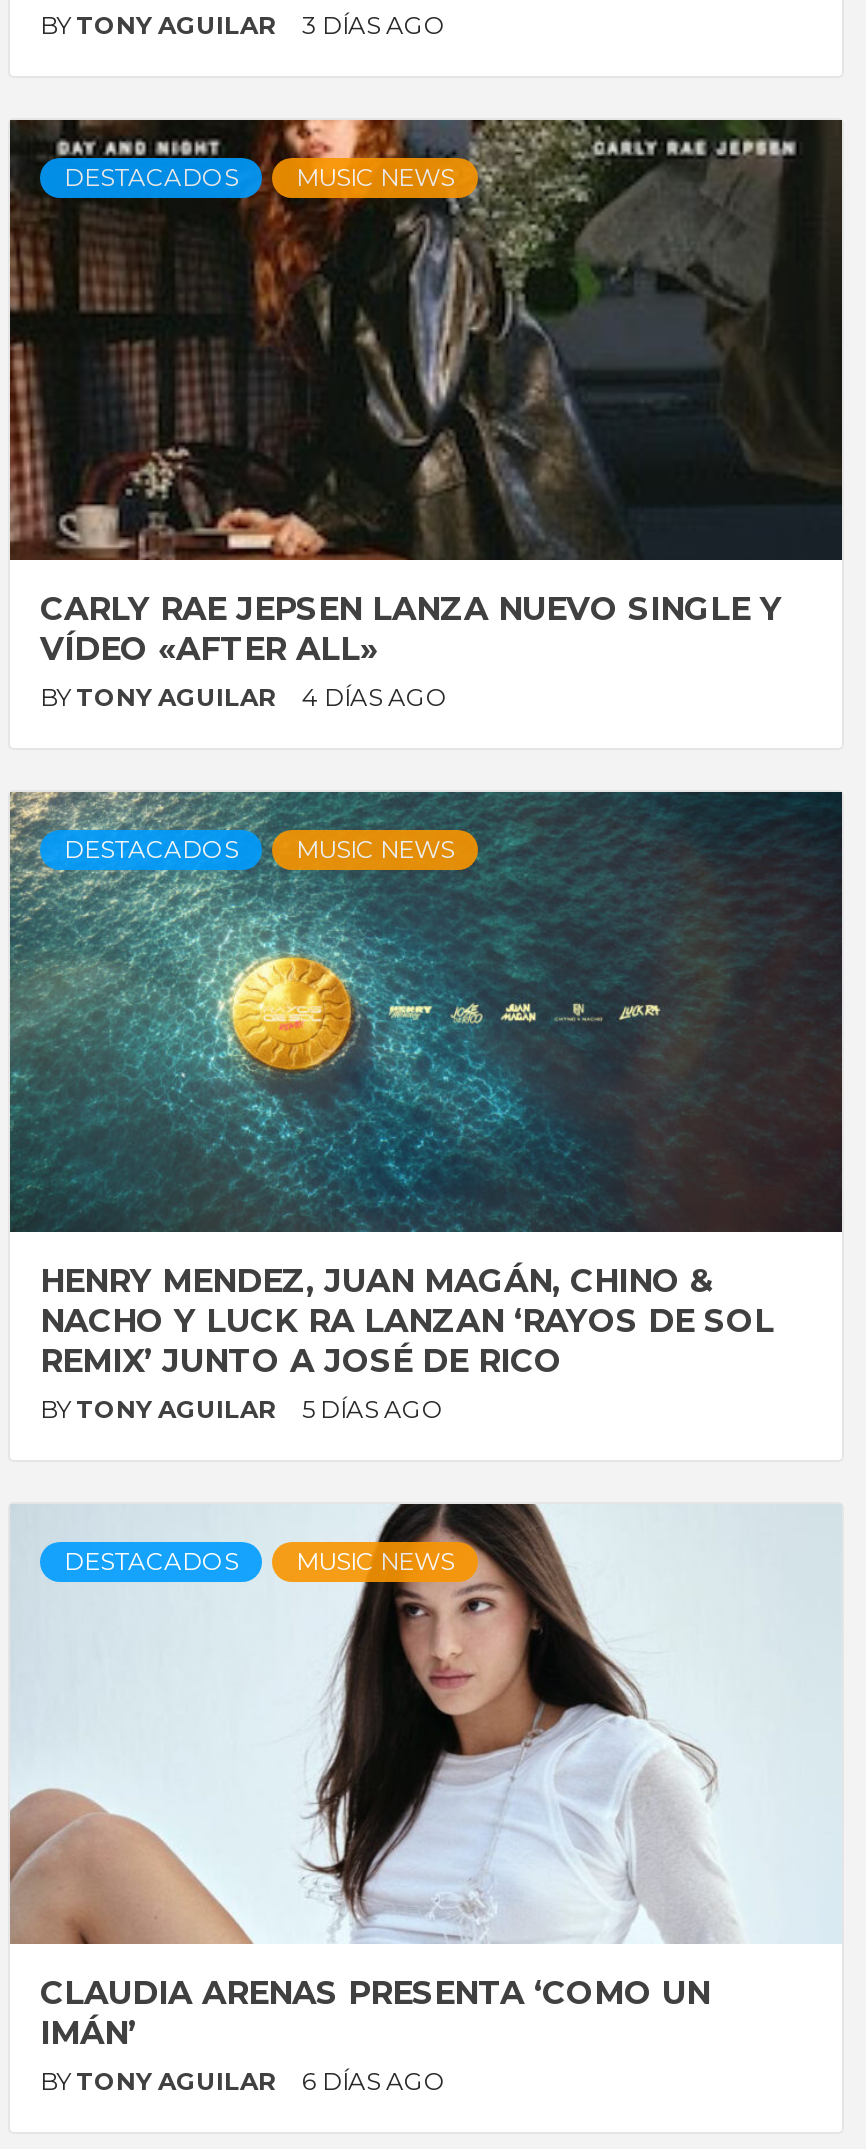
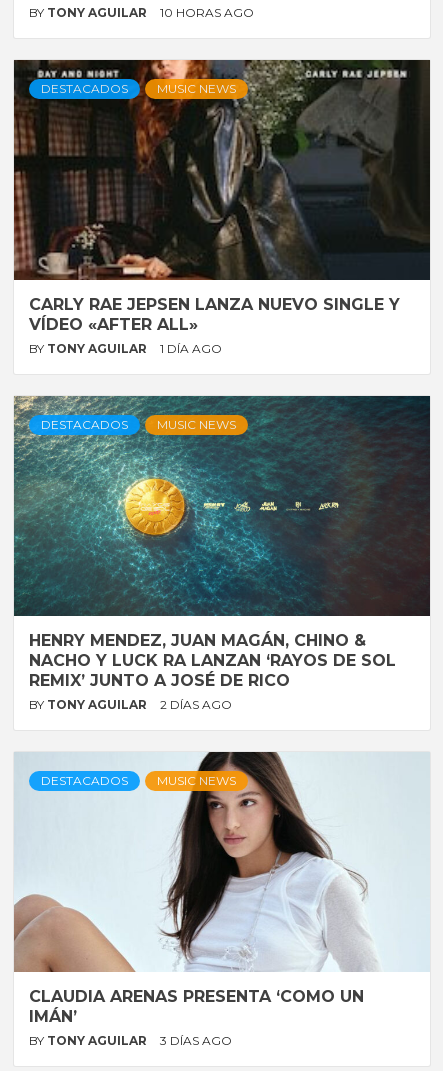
[40,10,446,40] BY TONY AGUILAR 3 DÍAS AGO -> [29,5,254,20] BY TONY AGUILAR 10 HORAS AGO
[40,682,448,712] BY TONY AGUILAR 4 DÍAS AGO -> [29,341,222,356] BY TONY AGUILAR 1 DÍA AGO
[40,1394,444,1424] BY TONY AGUILAR 5 DÍAS AGO -> [29,697,232,712] BY TONY AGUILAR 2 DÍAS AGO
[40,2066,446,2096] BY TONY AGUILAR 6 DÍAS AGO -> [29,1033,232,1048] BY TONY AGUILAR 3 DÍAS AGO

